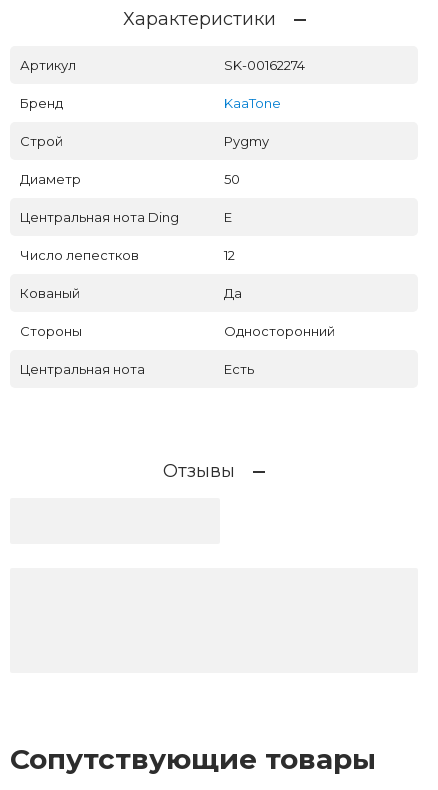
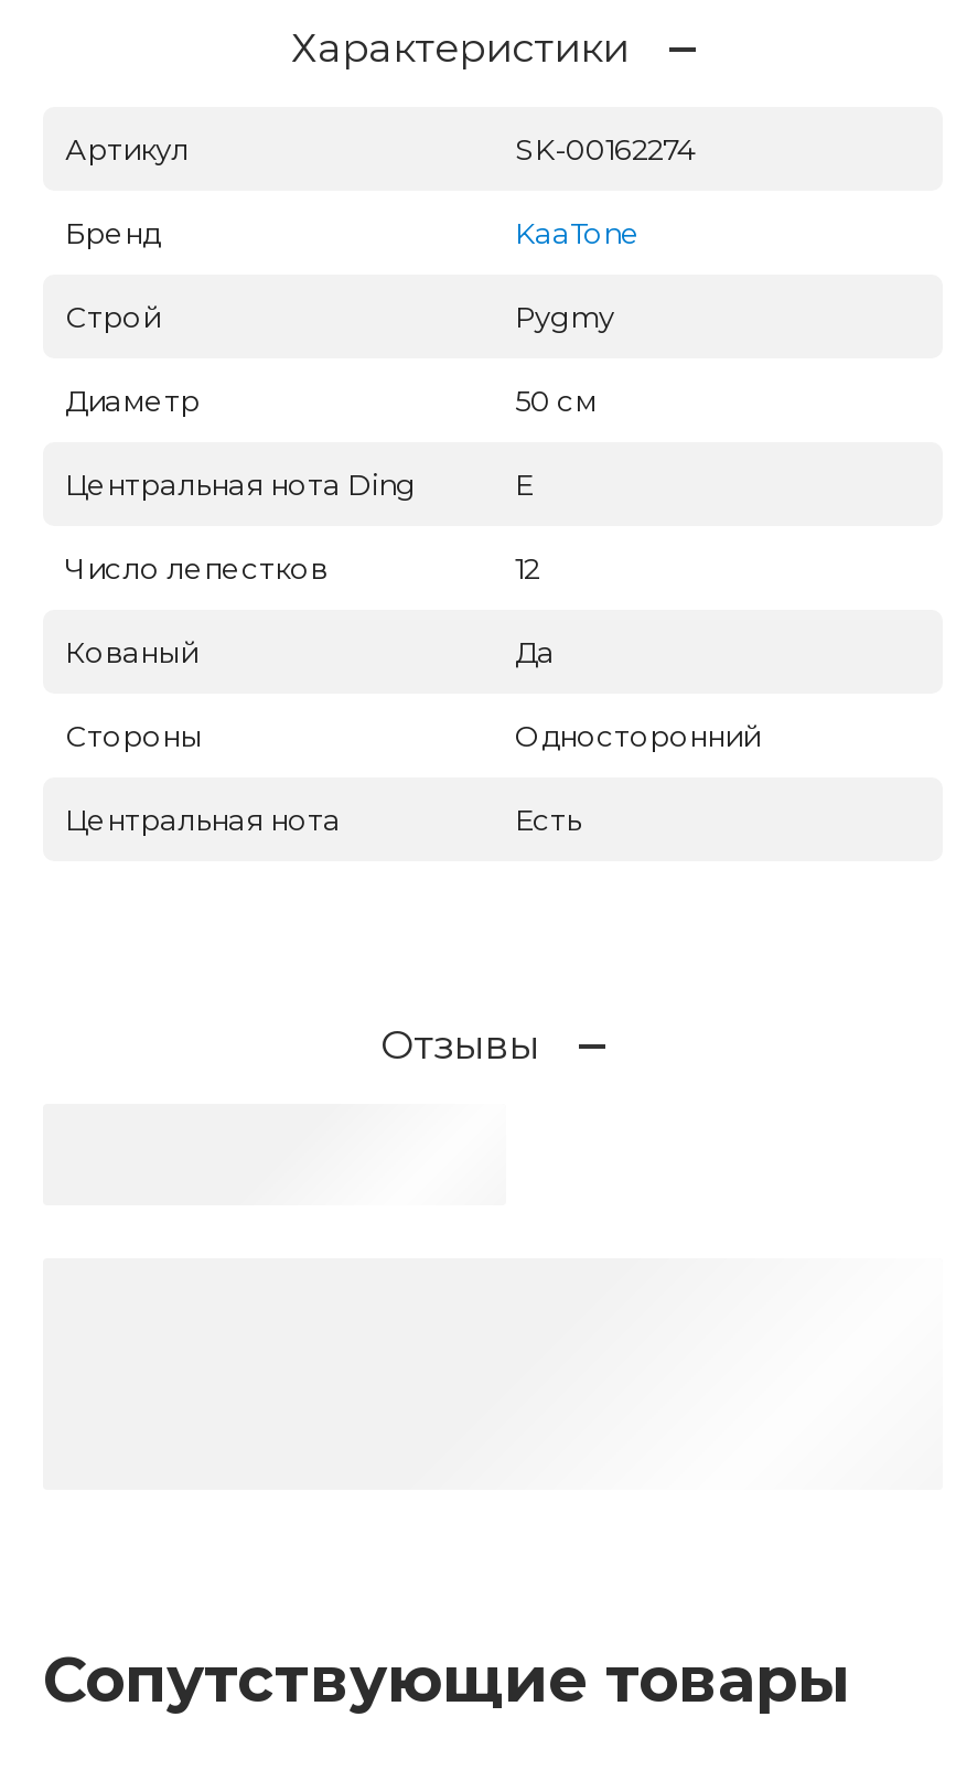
[224,171,240,187] 50 -> [515,383,597,418] 50 см

